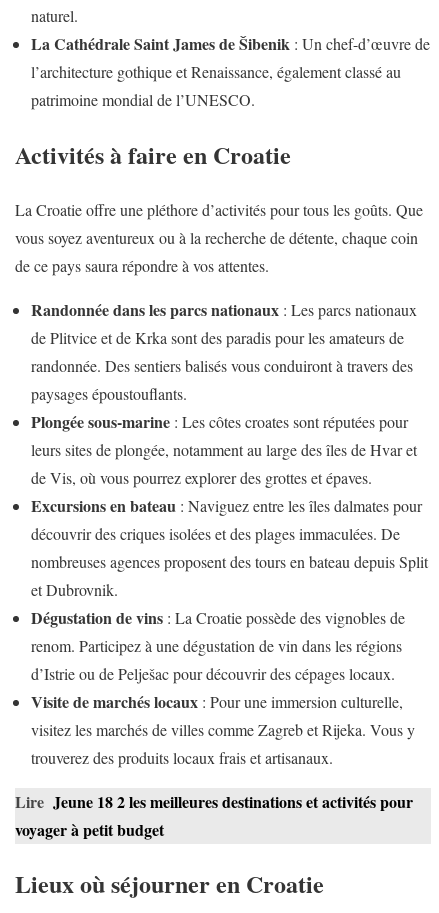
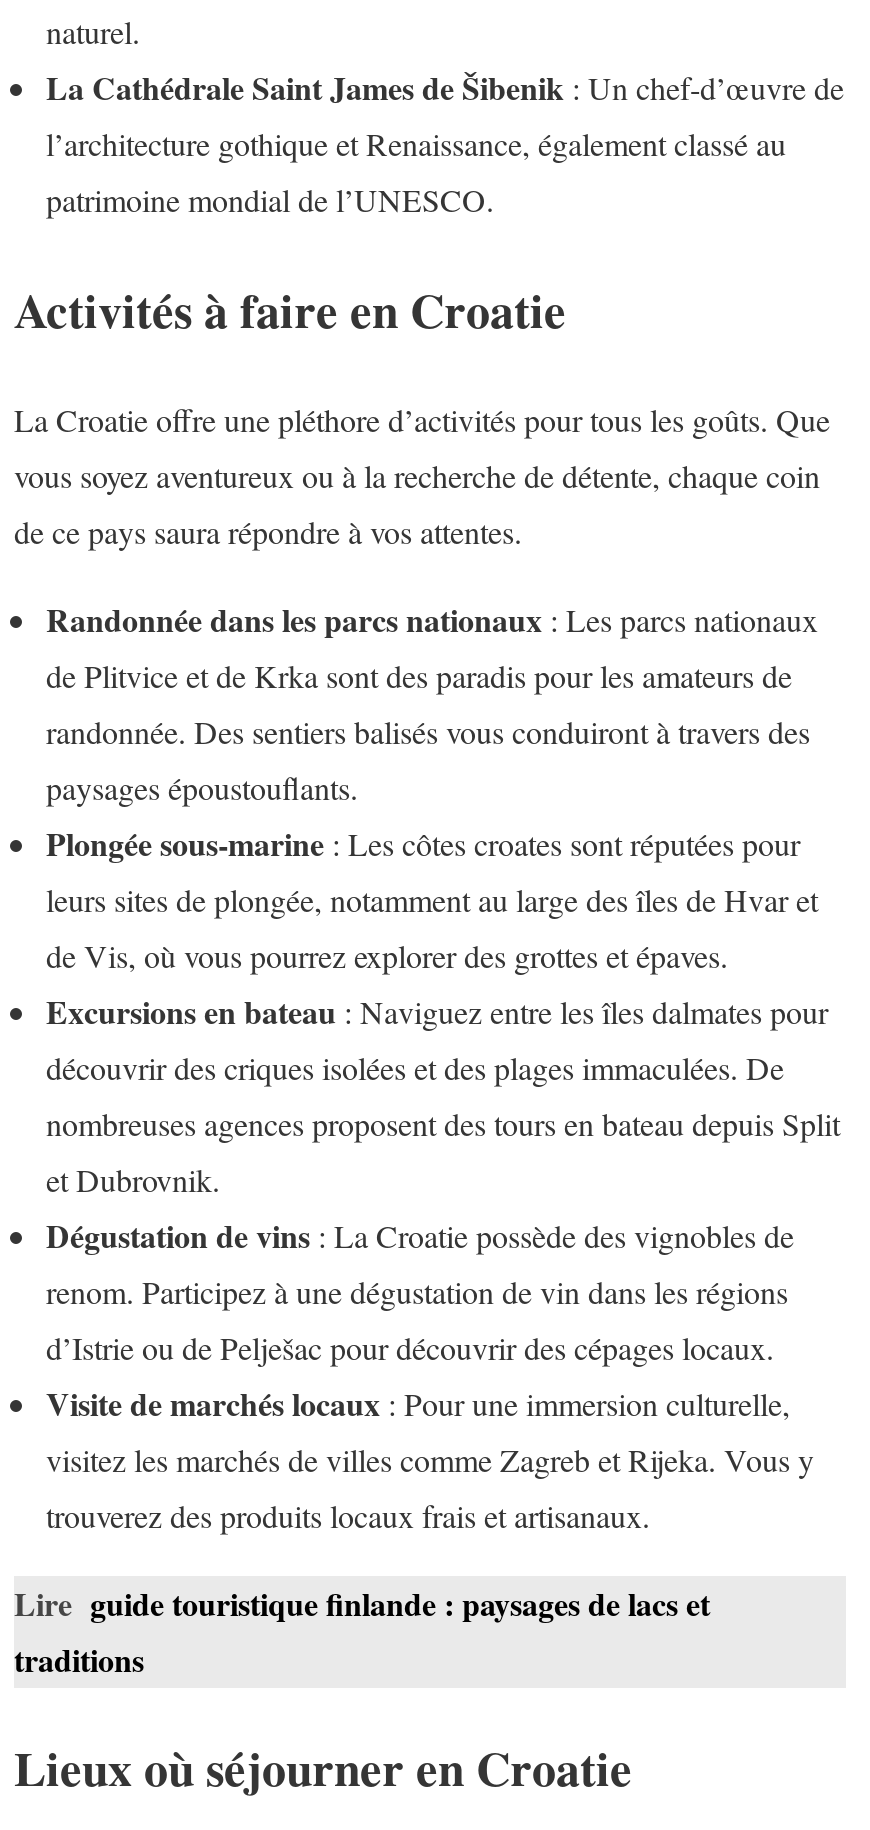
[15,789,413,840] Lire Jeune 18 2 les meilleures destinations et activités pour | voyager à petit budget -> [14,1579,710,1681] Lire guide touristique finlande : paysages de lacs et | traditions

